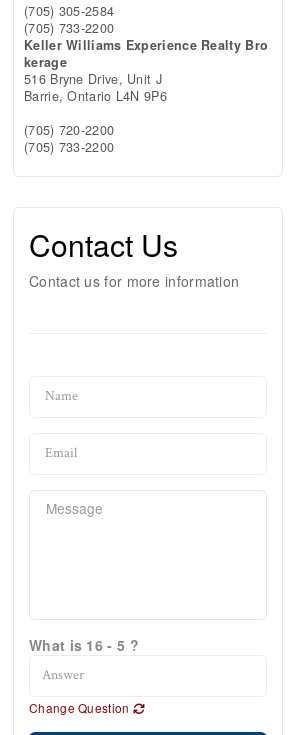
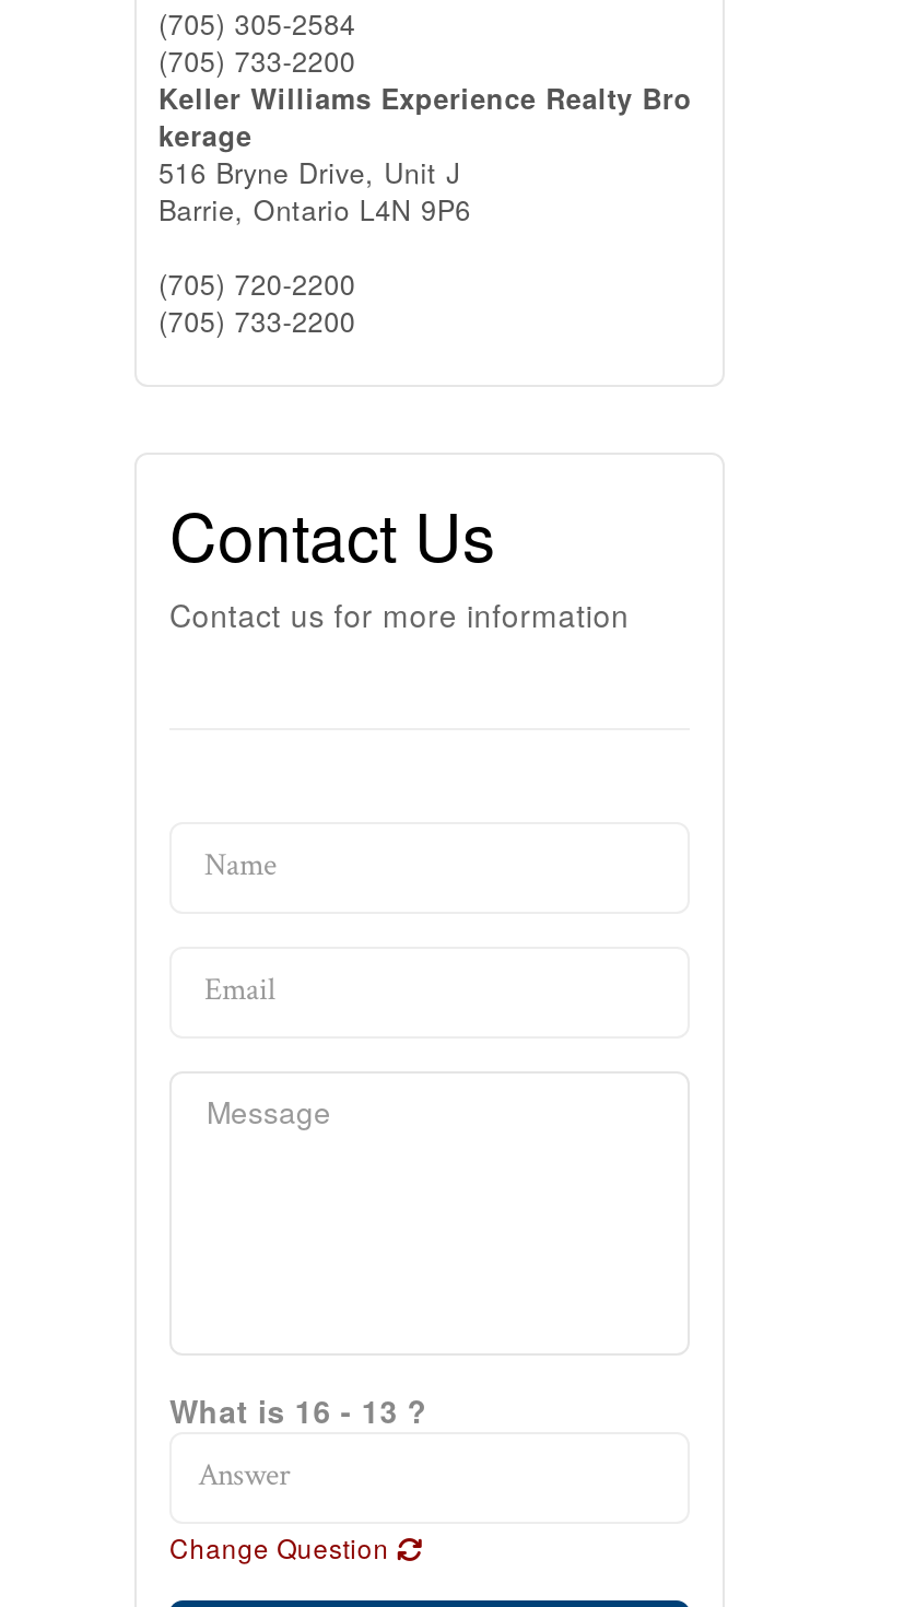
[29,635,139,655] What is 16 - 5 ? -> [169,1387,428,1431] What is 16 - 13 ?

